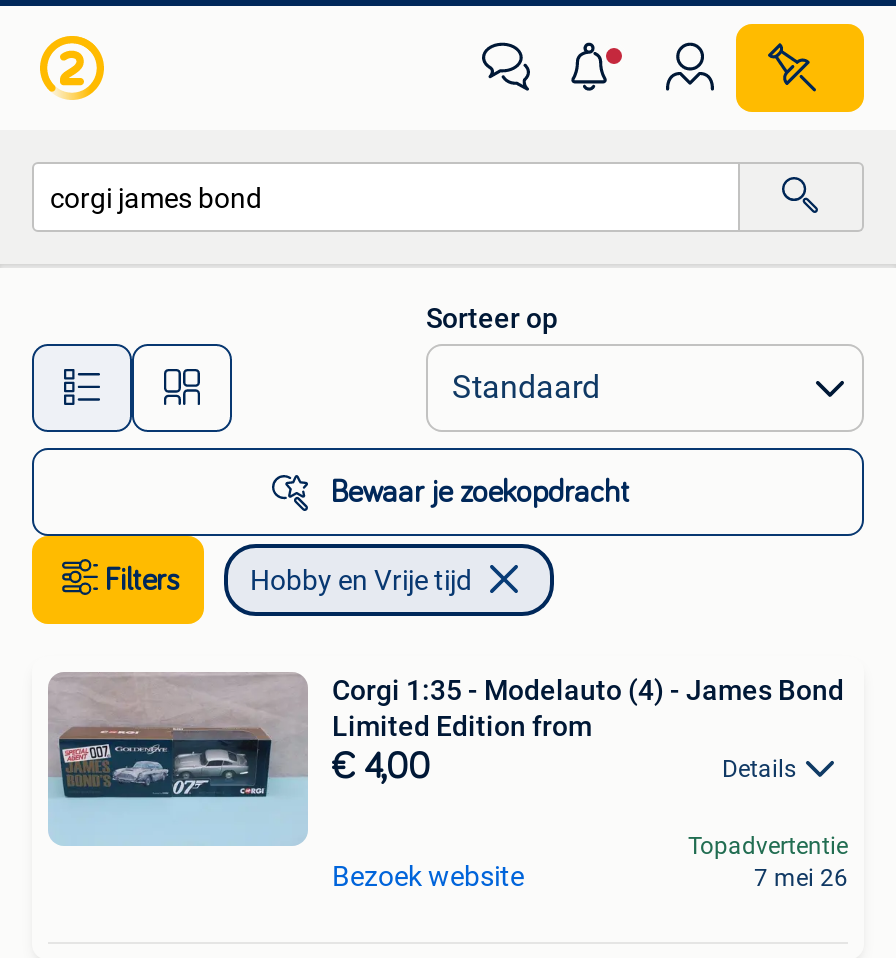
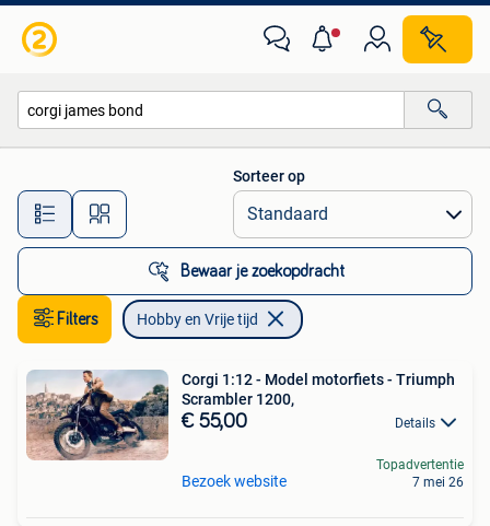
[48,672,844,846] [image] | Corgi 1:35 - Modelauto (4) - James Bond | Limited Edition from | € 4,00 -> [26,371,455,464] [image] | Corgi 1:12 - Model motorfiets - Triumph | Scrambler 1200, | € 55,00

